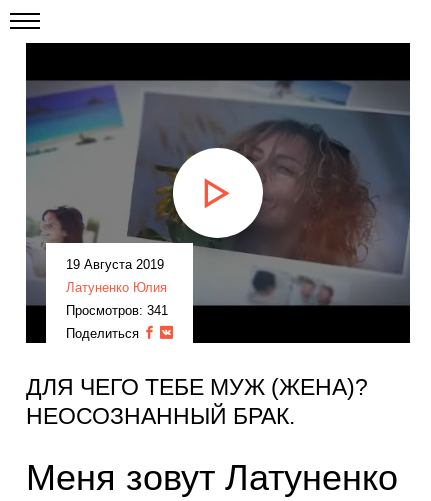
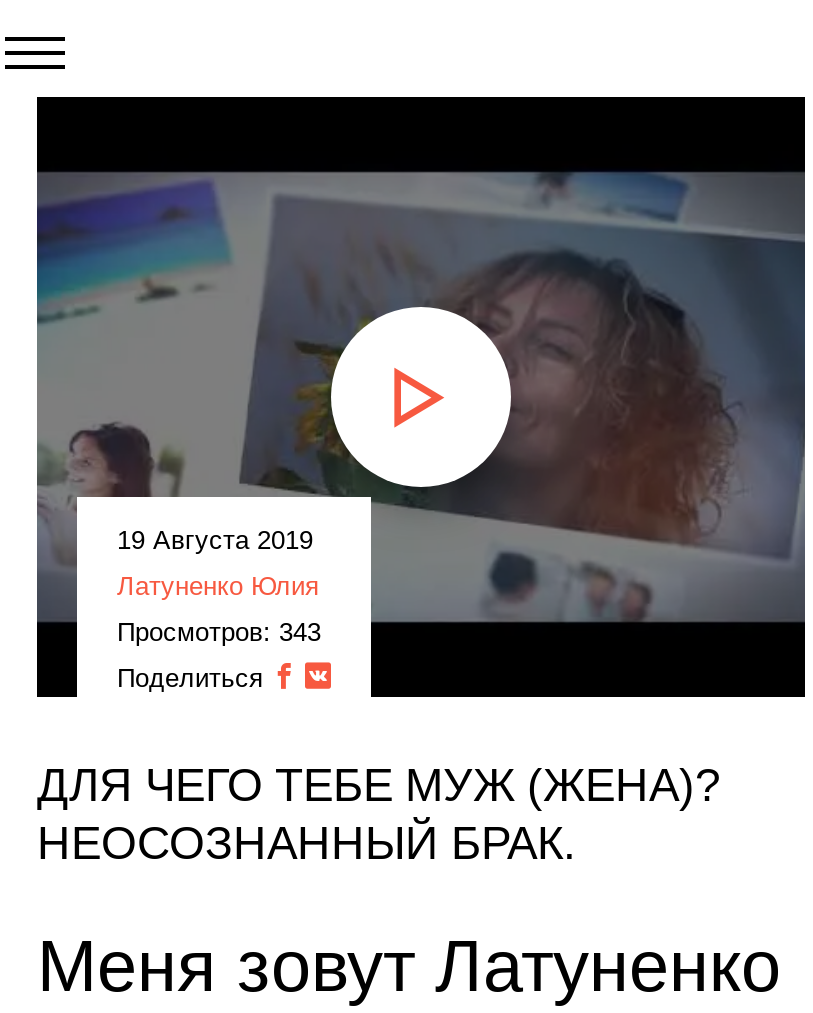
[66,303,168,318] Просмотров: 341 -> [117,617,321,647] Просмотров: 343

